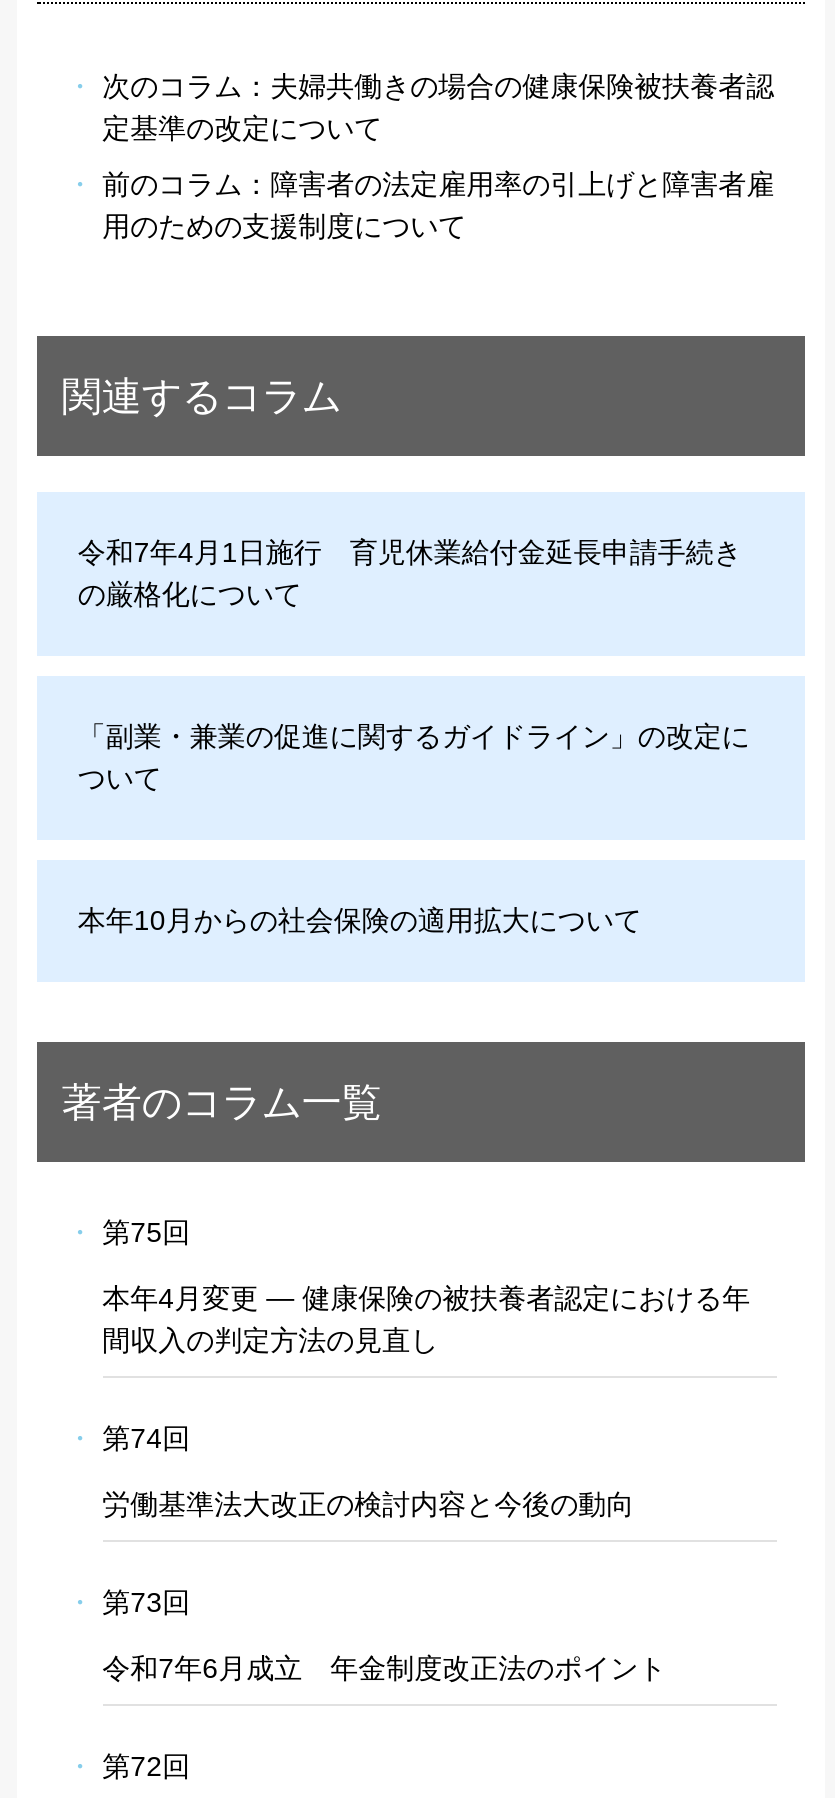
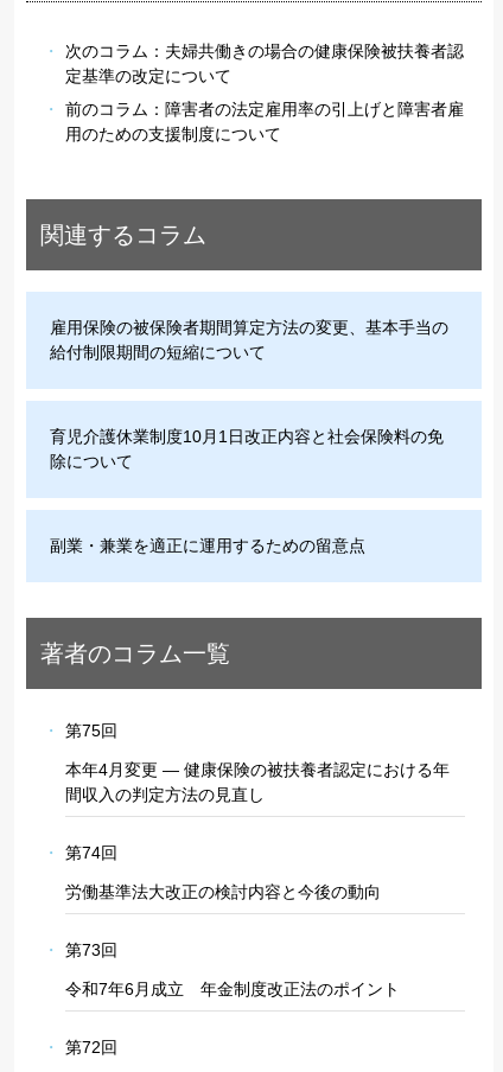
[78,536,742,610] 令和7年4月1日施行 育児休業給付金延長申請手続き | の厳格化について -> [50,318,449,362] 雇用保険の被保険者期間算定方法の変更、基本手当の | 給付制限期間の短縮について
[78,720,750,794] 「副業・兼業の促進に関するガイドライン」の改定に | ついて -> [50,427,444,471] 育児介護休業制度10月1日改正内容と社会保険料の免 | 除について
[78,904,642,936] 本年10月からの社会保険の適用拡大について -> [50,536,366,555] 副業・兼業を適正に運用するための留意点

